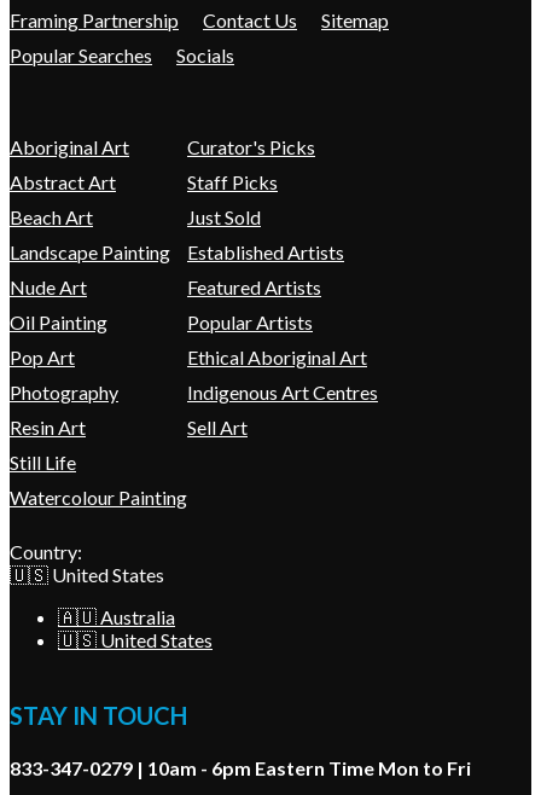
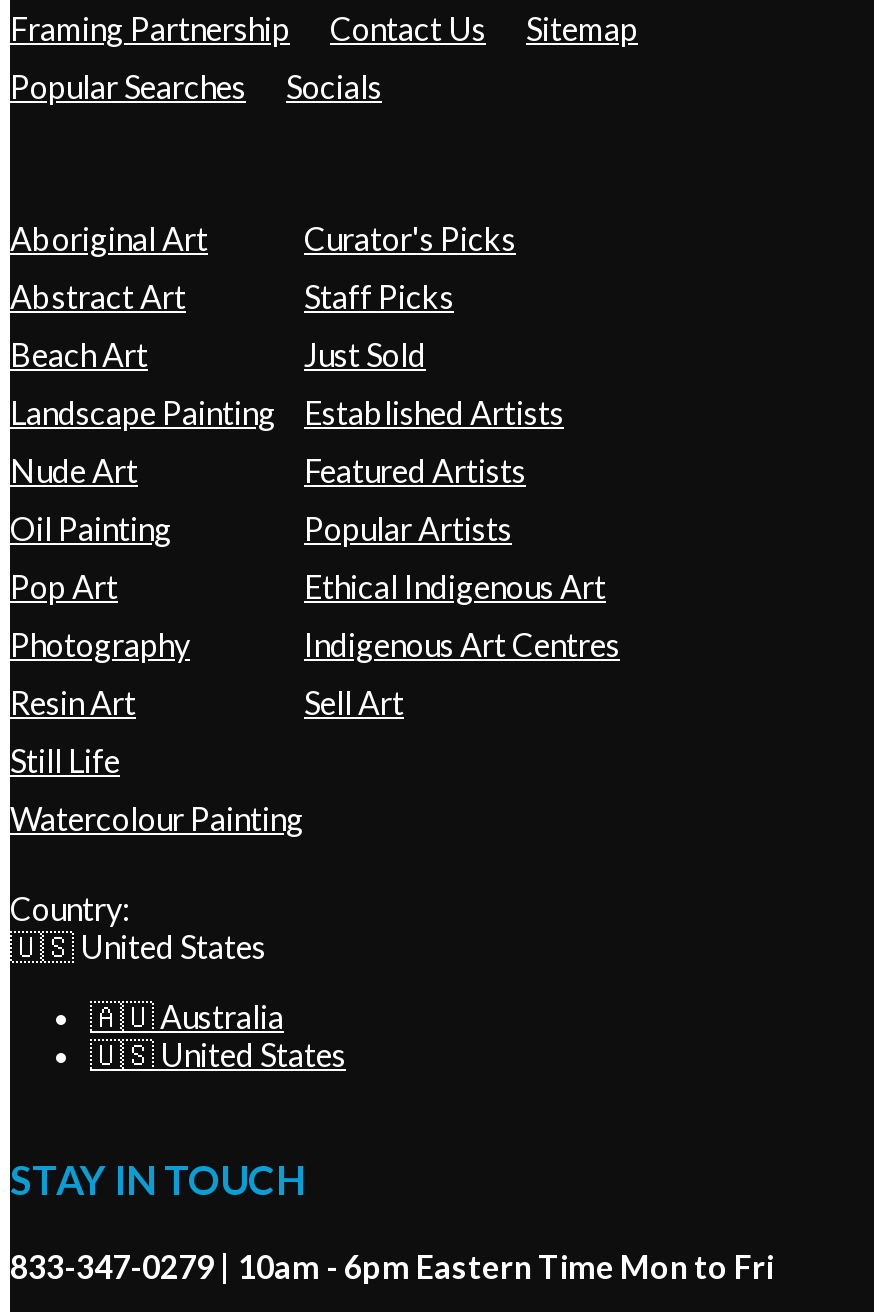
[187,346,367,369] Ethical Aboriginal Art -> [304,568,606,606] Ethical Indigenous Art

